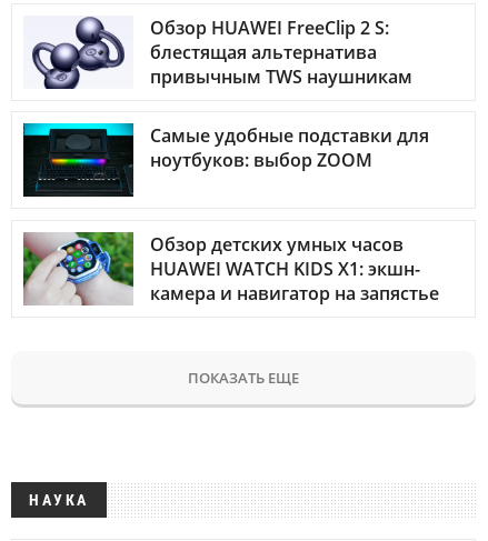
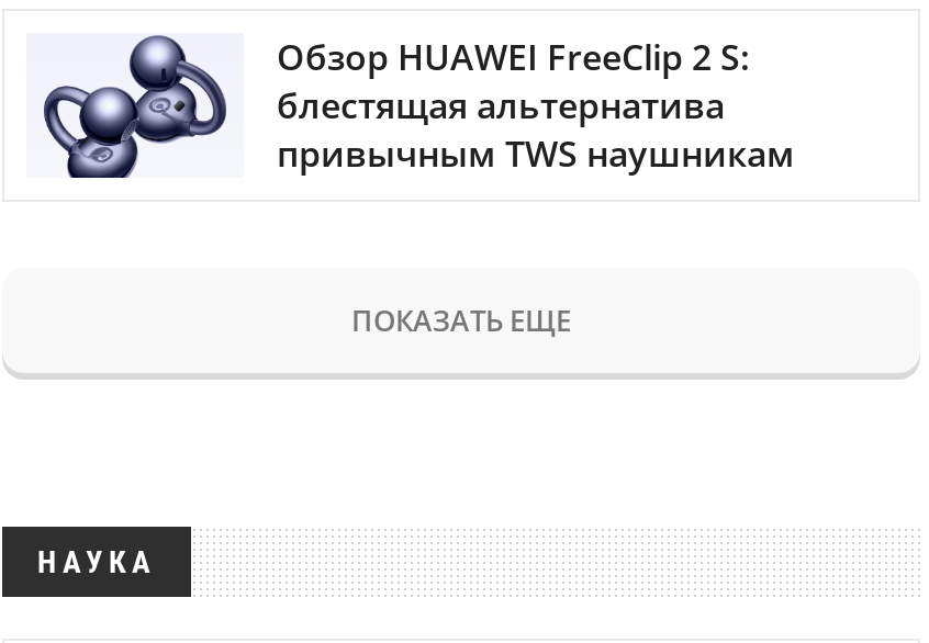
[22,122,439,305] [image] | Самые удобные подставки для | ноутбуков: выбор ZOOM | Обзор детских умных часов | HUAWEI WATCH KIDS X1: экшн- | камера и навигатор на запястье -> none
[22,231,135,307] [image] -> none

